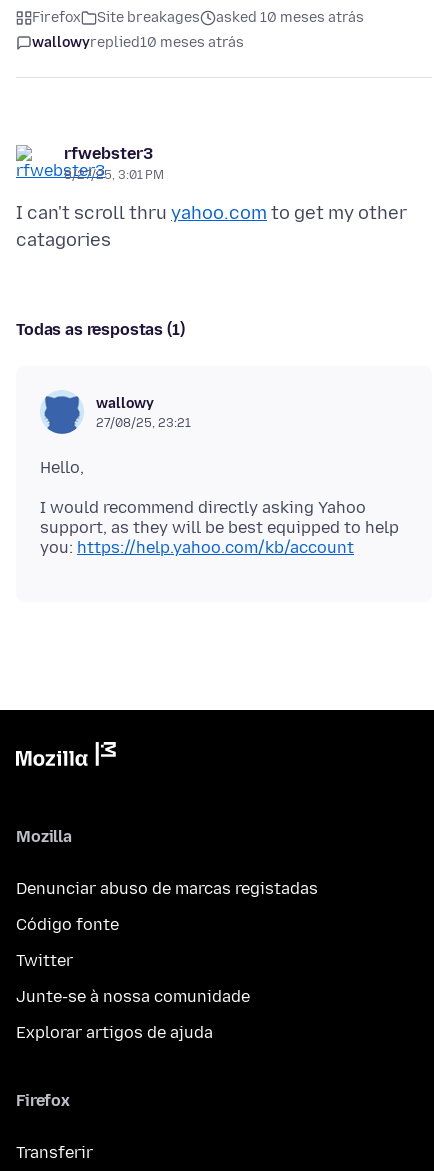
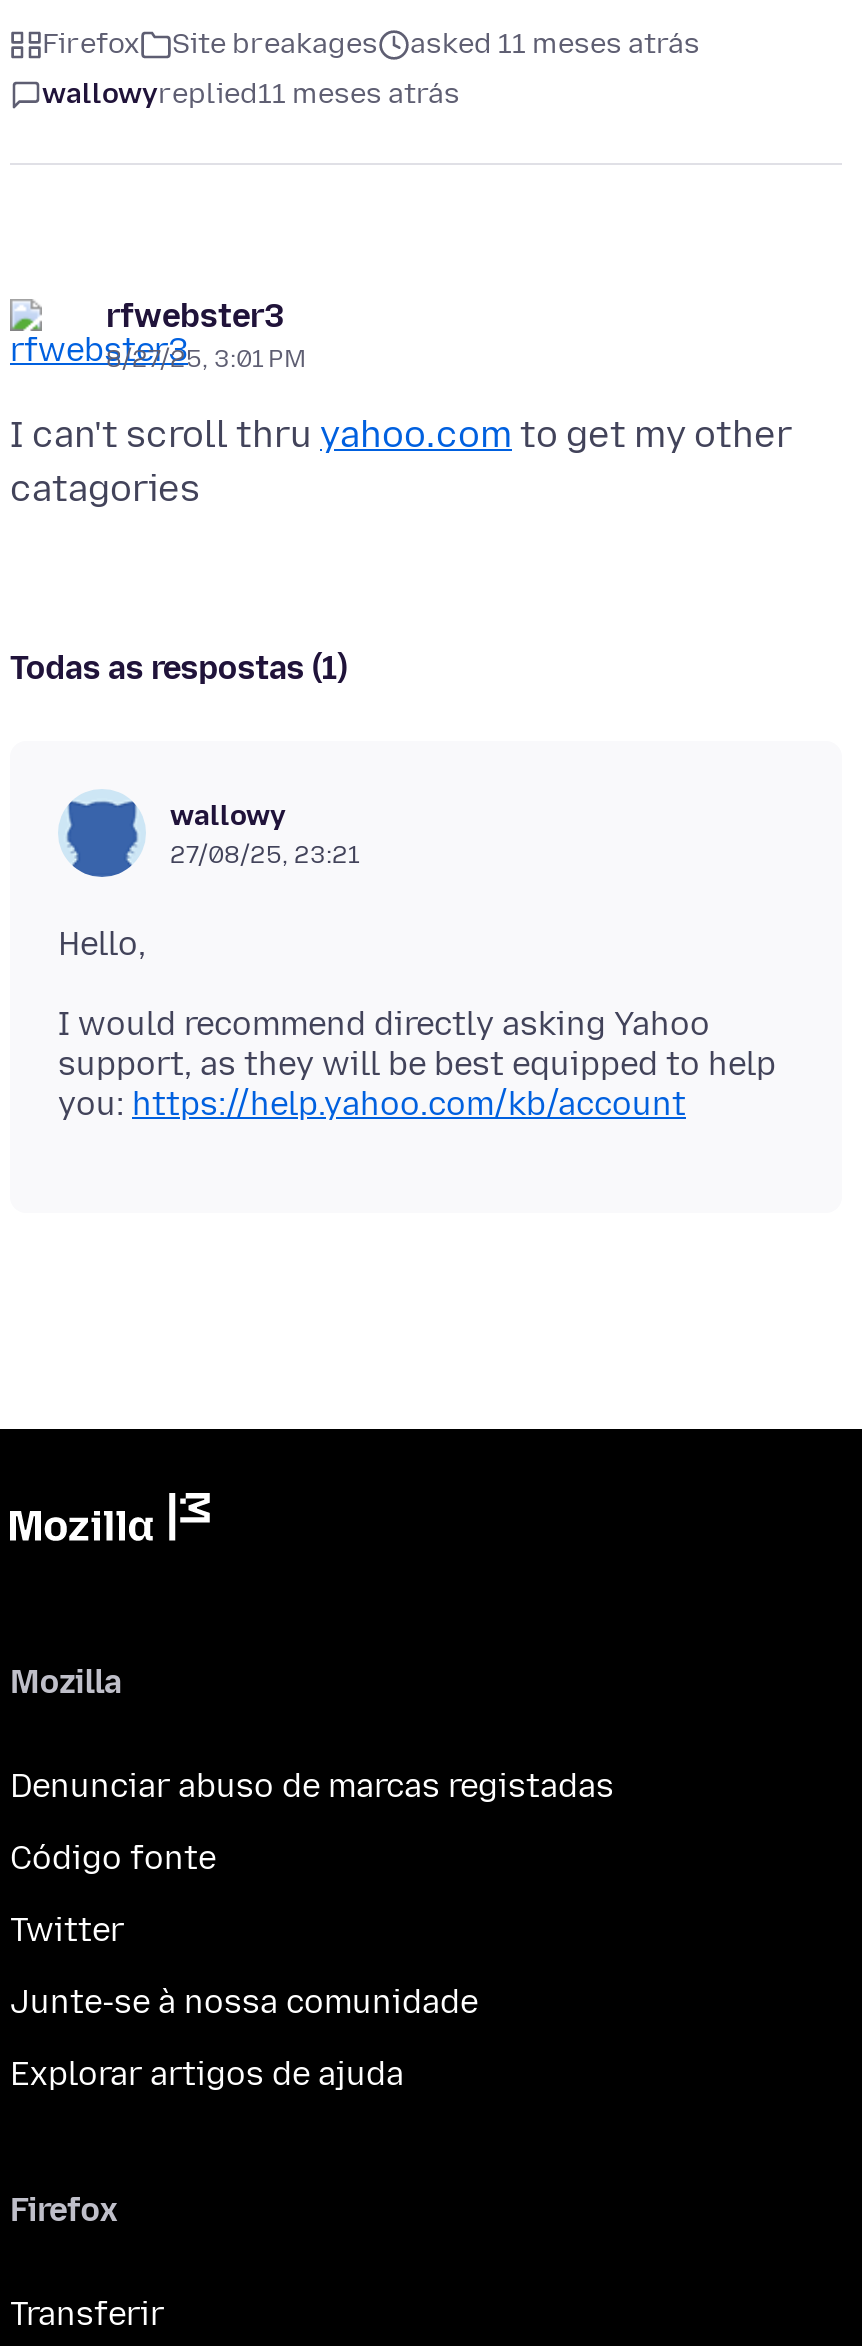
[216,9,364,26] asked 10 meses atrás -> [410,27,700,61] asked 11 meses atrás
[32,34,244,51] wallowyreplied10 meses atrás -> [42,77,460,111] wallowyreplied11 meses atrás

